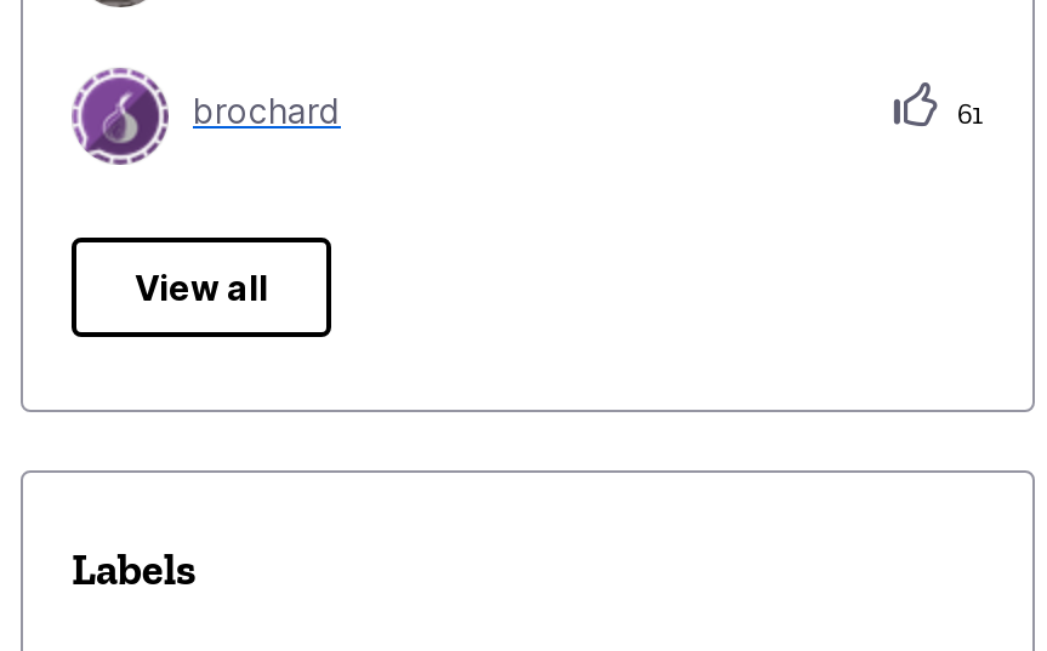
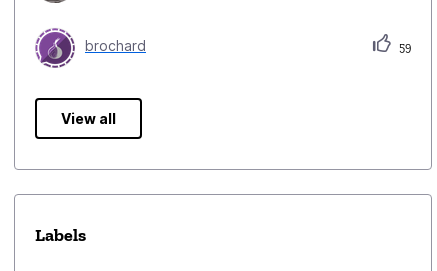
[950,97,984,131] 61 -> [396,40,411,54] 59

